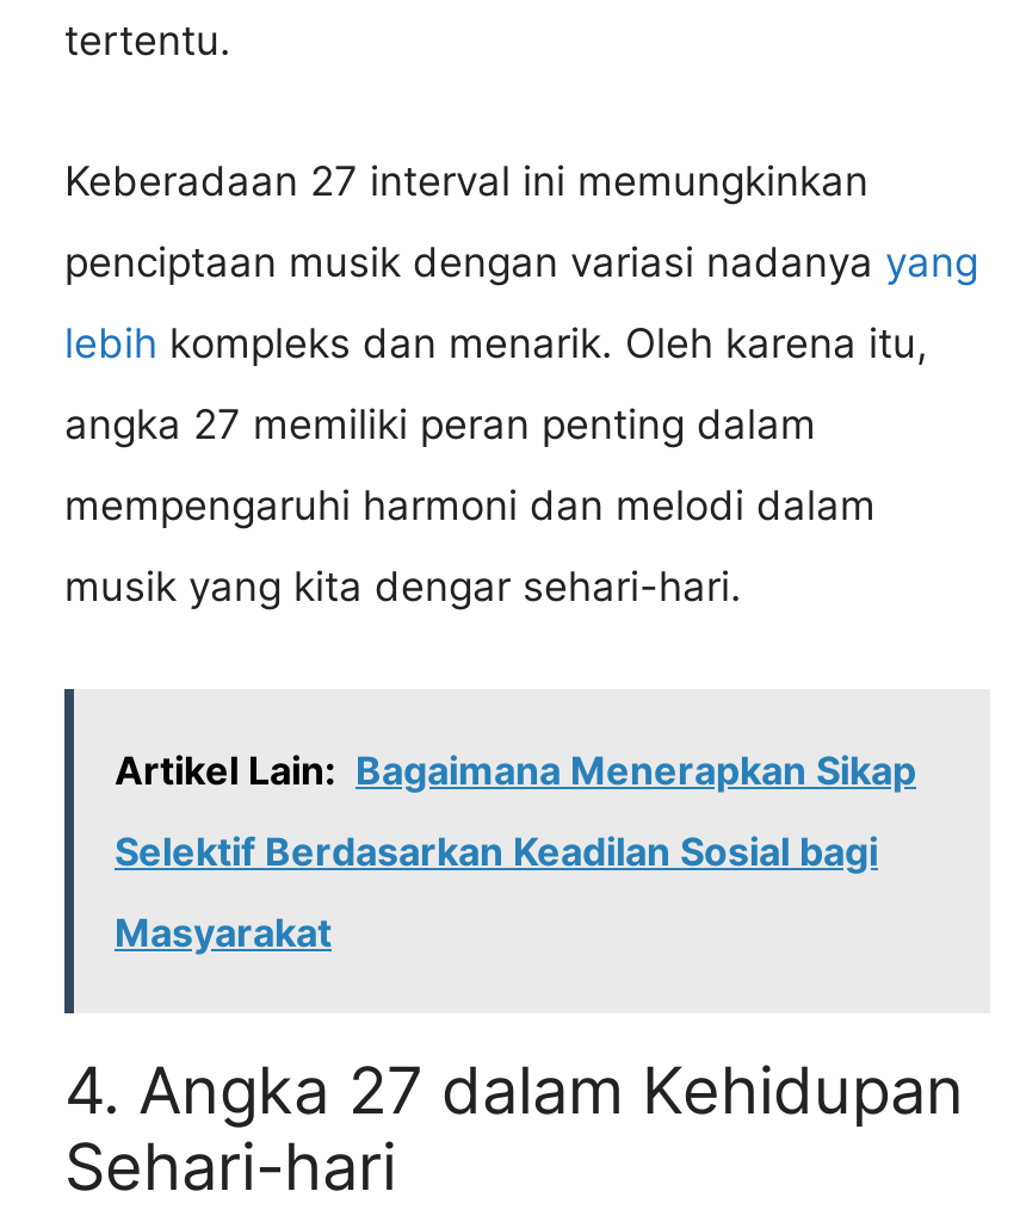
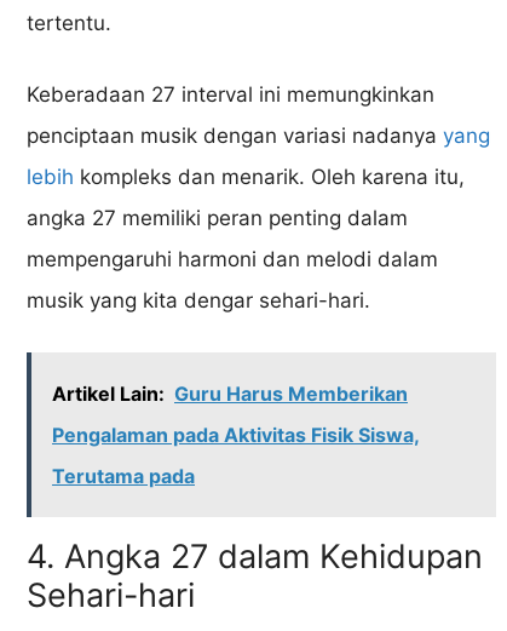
[115,745,916,793] Artikel Lain: Bagaimana Menerapkan Sikap -> [52,381,408,405] Artikel Lain: Guru Harus Memberikan
[115,826,878,874] Selektif Berdasarkan Keadilan Sosial bagi -> [52,422,420,446] Pengalaman pada Aktivitas Fisik Siswa,
[115,907,332,955] Masyarakat -> [52,463,195,488] Terutama pada

